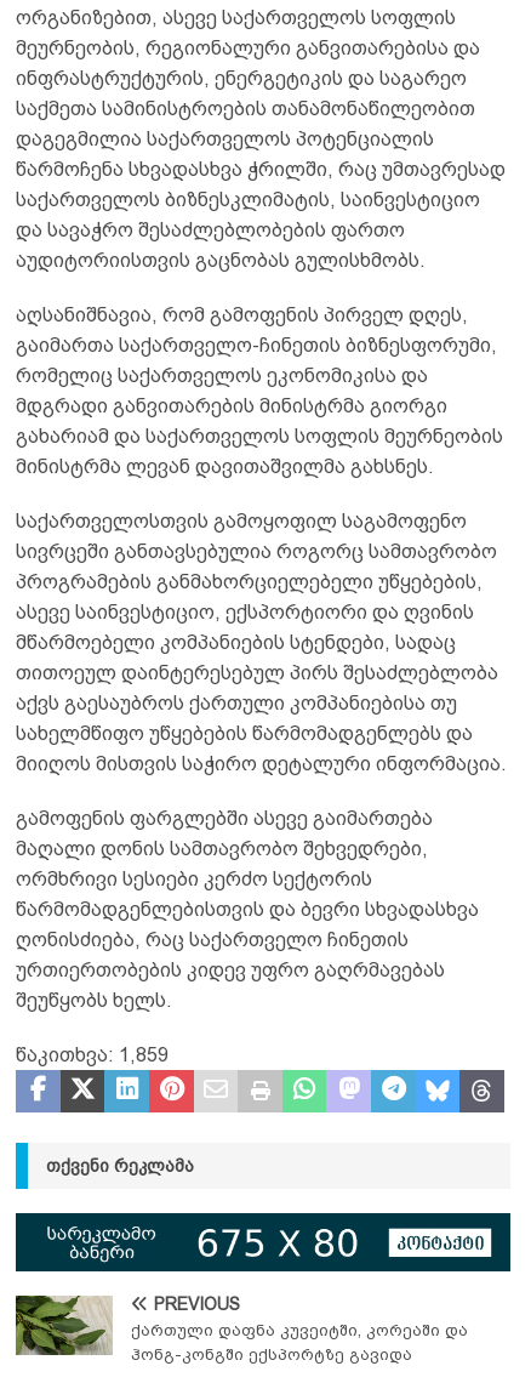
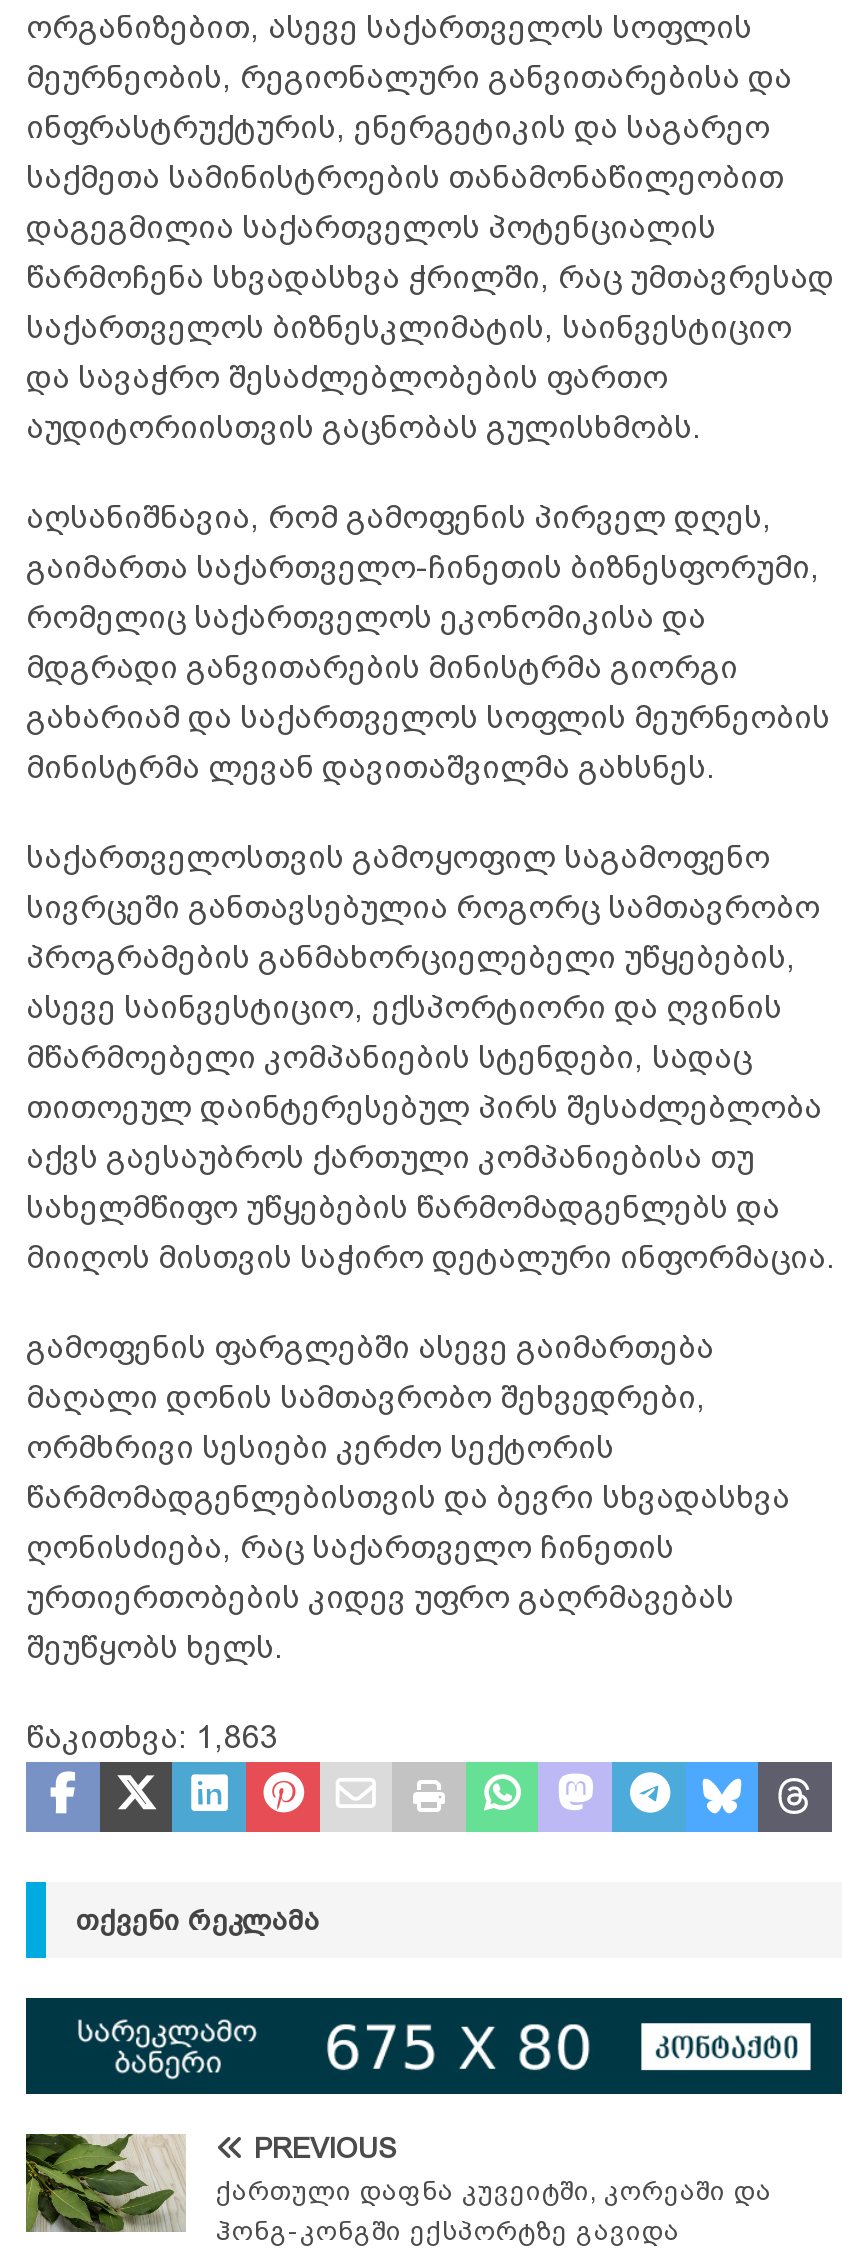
[16,1045,169,1065] წაკითხვა: 1,859 -> [26,1720,278,1754] წაკითხვა: 1,863

